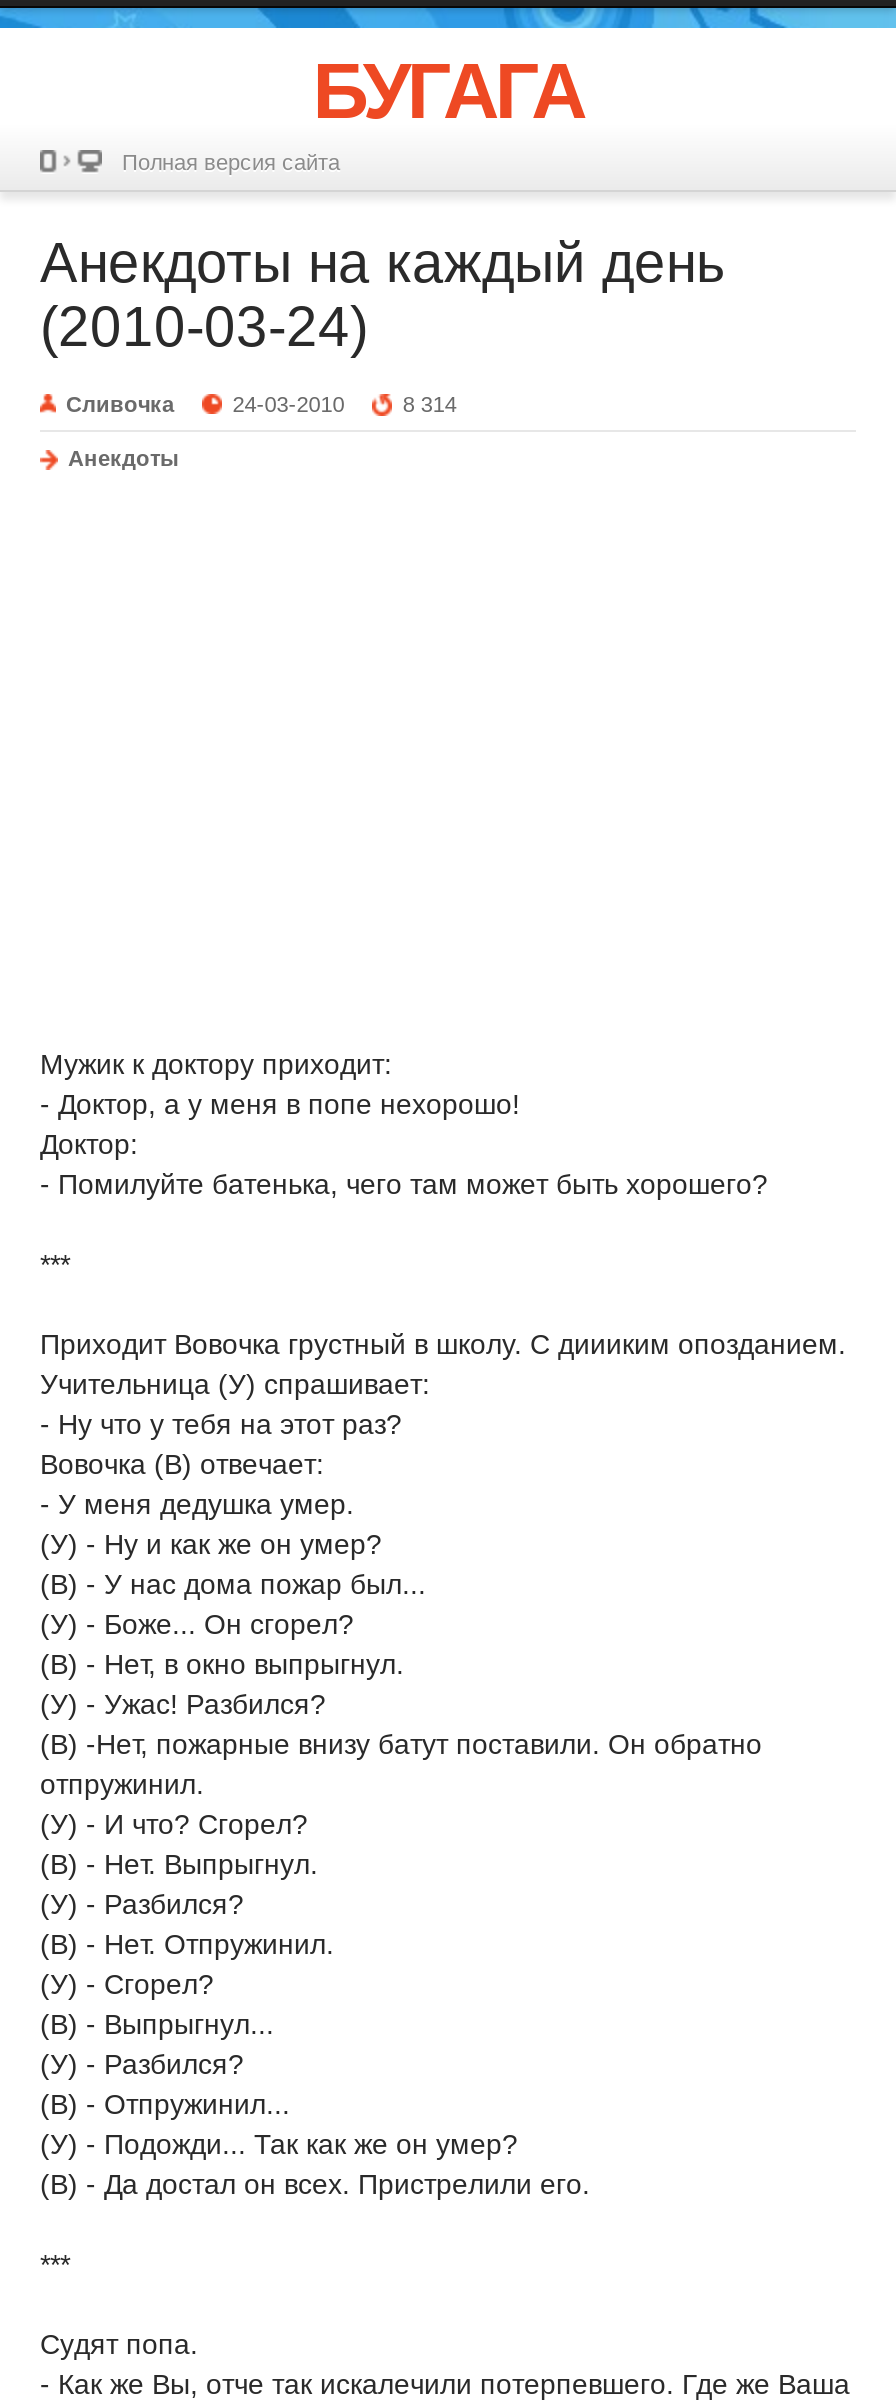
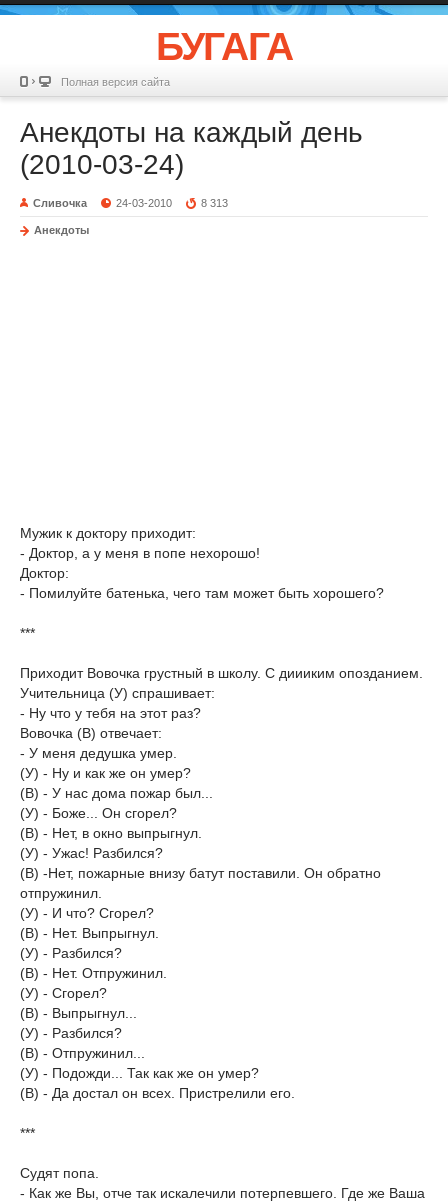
[403,392,457,416] 8 314 -> [201,197,228,209] 8 313

